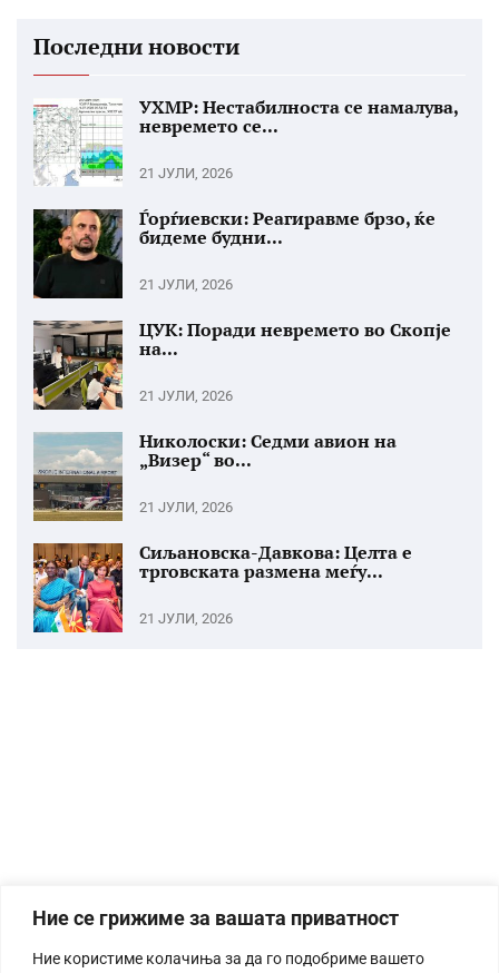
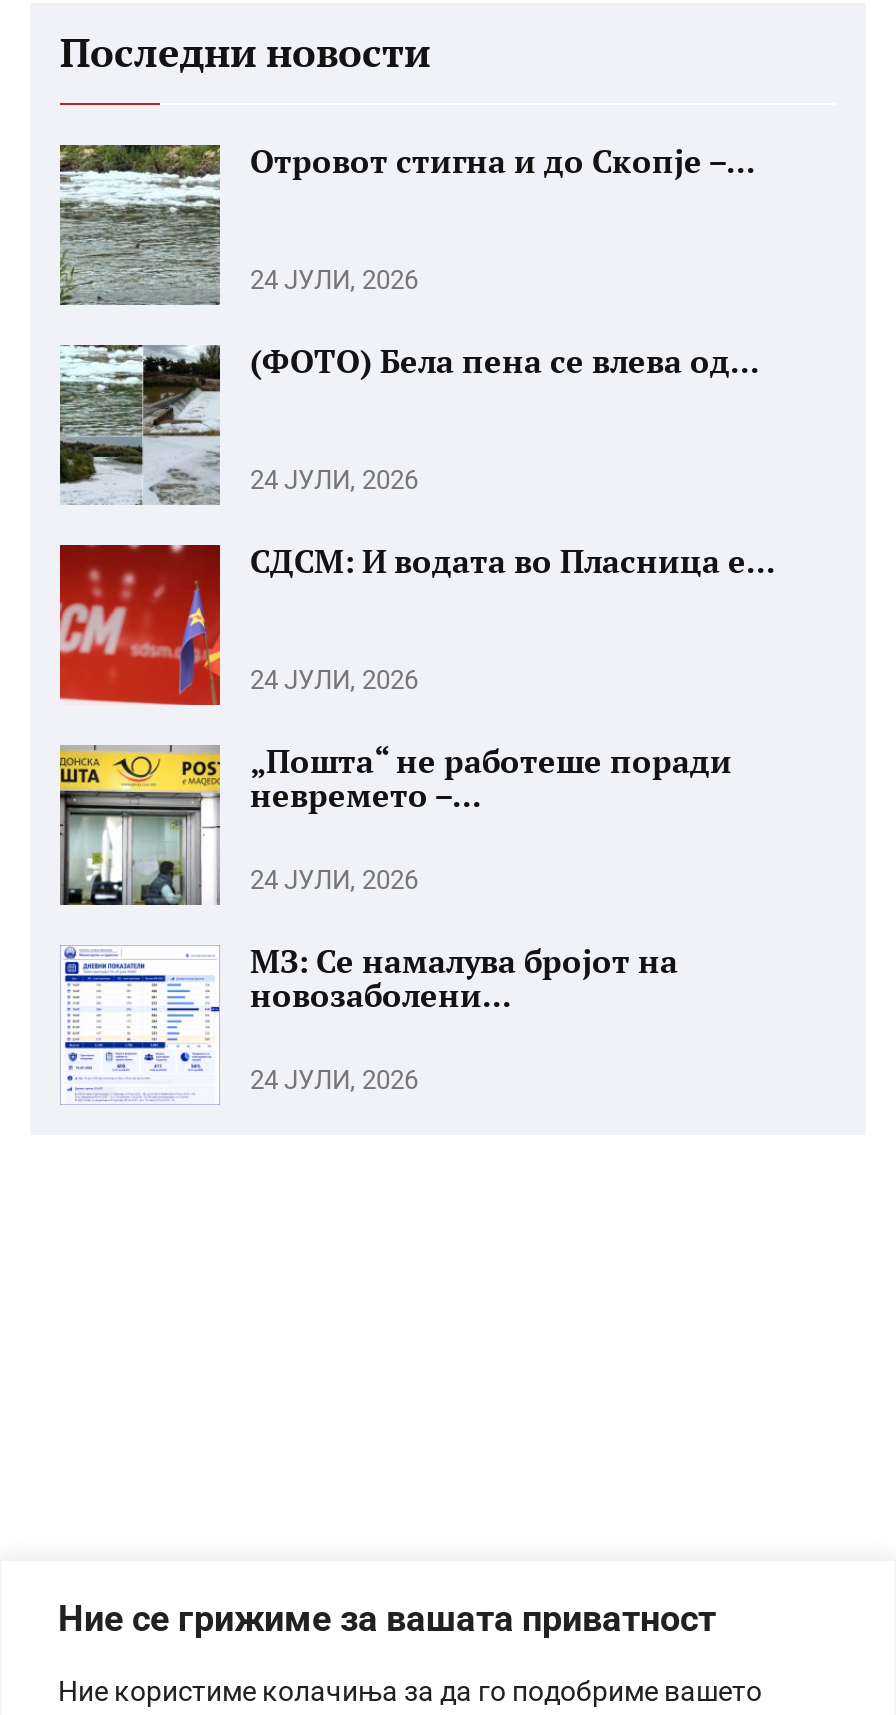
[33,95,458,187] [image] | УХМР: Нестабилноста се намалува, | невремето се... -> [58,139,756,307] [image] | Отровот стигна и до Скопје –...
[139,165,233,181] 21 ЈУЛИ, 2026 -> [250,265,418,295] 24 ЈУЛИ, 2026
[32,206,436,299] [image] | Ѓорѓиевски: Реагиравме брзо, ќе | бидеме будни... -> [58,339,760,505] [image] | (ФОТО) Бела пена се влева од...
[139,276,233,293] 21 ЈУЛИ, 2026 -> [250,465,418,495] 24 ЈУЛИ, 2026
[32,317,451,411] [image] | ЦУК: Поради невремето во Скопје | на... -> [58,539,776,707] [image] | СДСМ: И водата во Пласница е...
[139,387,233,404] 21 ЈУЛИ, 2026 -> [250,665,418,695] 24 ЈУЛИ, 2026
[33,429,397,522] [image] | Николоски: Седми авион на | „Визер“ во... -> [58,739,732,907] [image] | „Пошта“ не работеше поради | невремето –...
[139,499,233,515] 21 ЈУЛИ, 2026 -> [250,865,418,895] 24 ЈУЛИ, 2026
[32,540,412,633] [image] | Сиљановска-Давкова: Целта е | трговската размена меѓу... -> [60,939,678,1105] [image] | МЗ: Се намалува бројот на | новозаболени...
[139,610,233,627] 21 ЈУЛИ, 2026 -> [250,1065,418,1095] 24 ЈУЛИ, 2026

